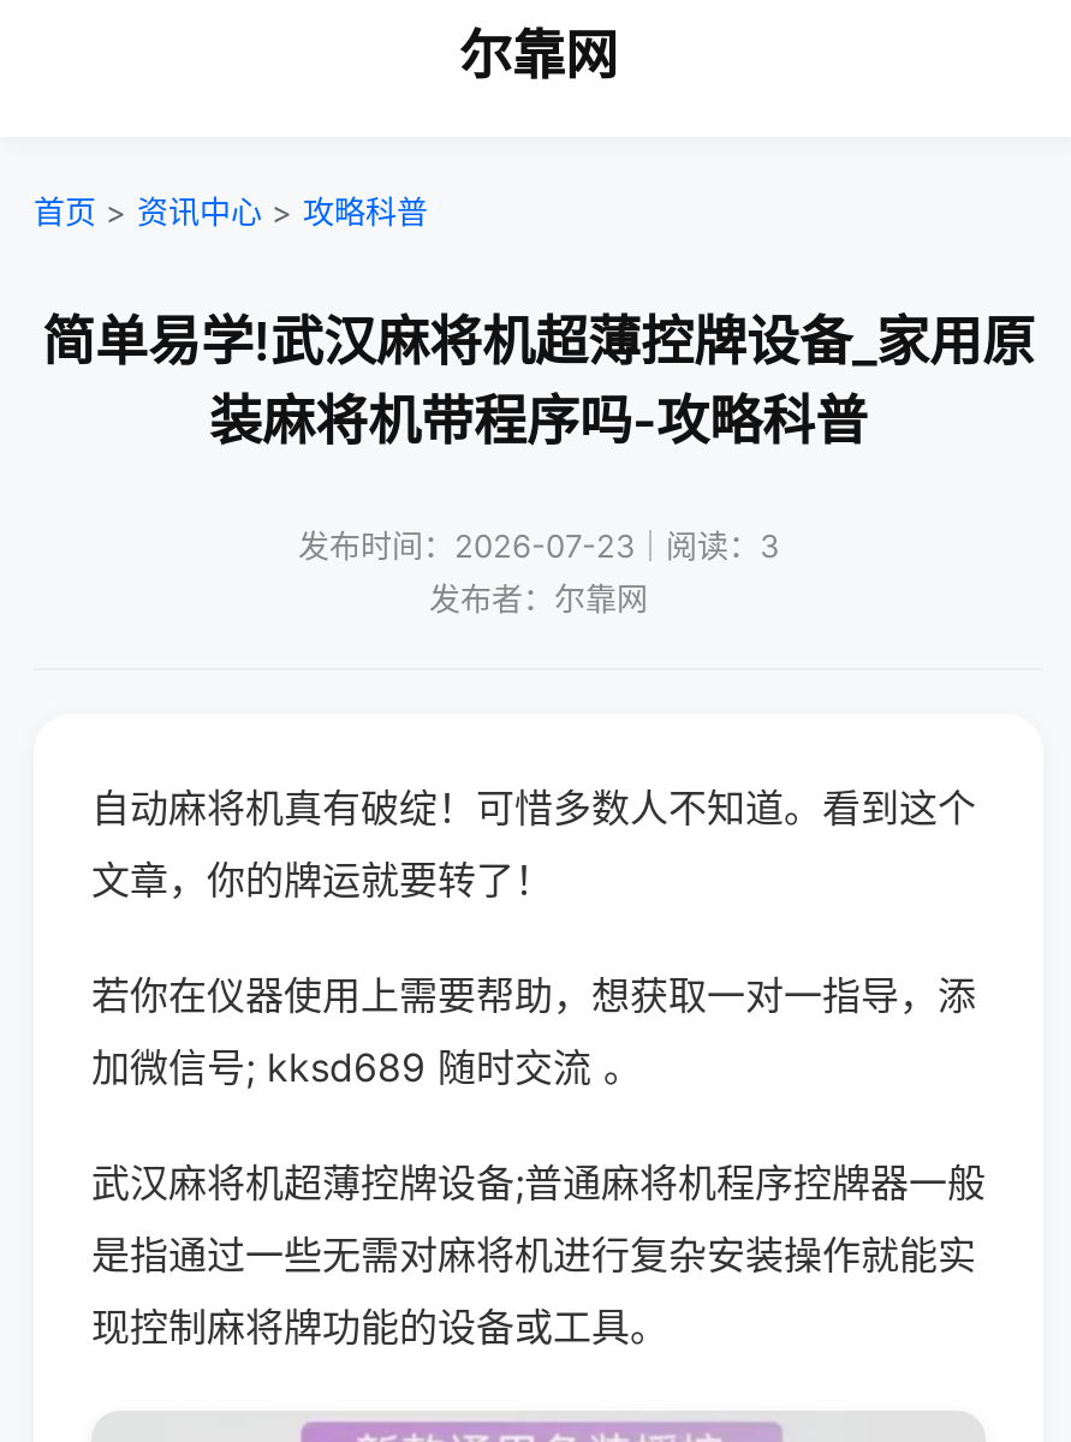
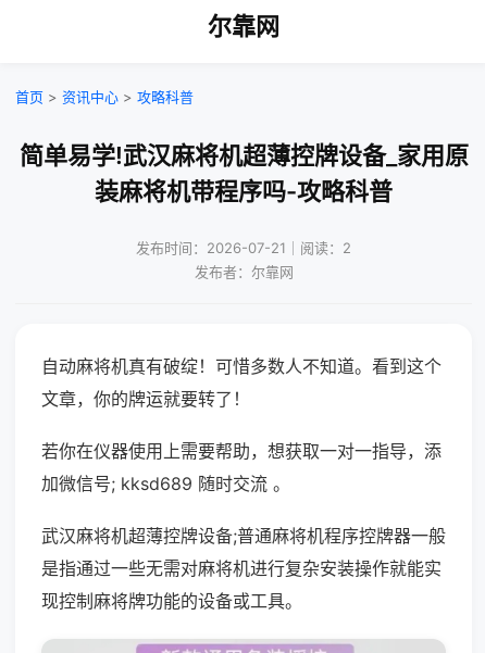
[298,526,779,565] 发布时间：2026-07-23｜阅读：3 -> [136,239,351,256] 发布时间：2026-07-21｜阅读：2

